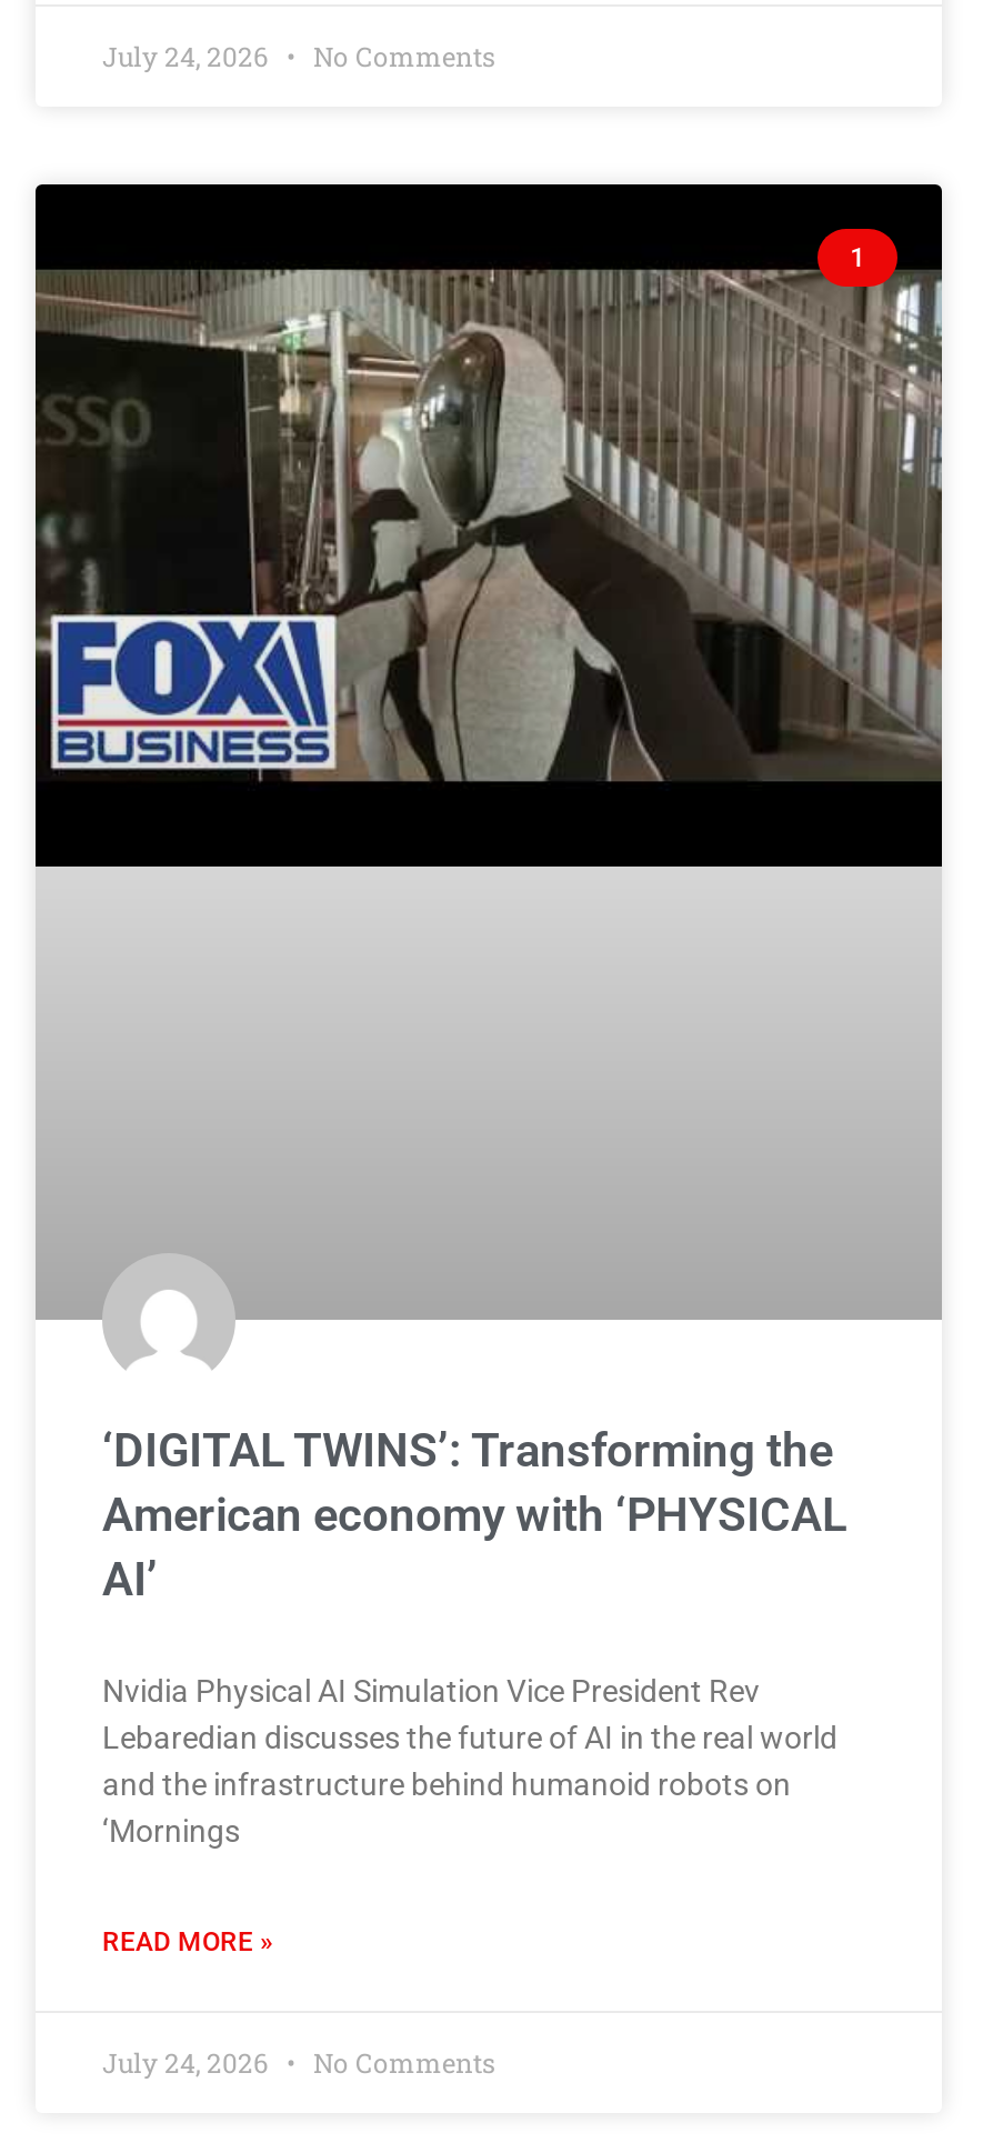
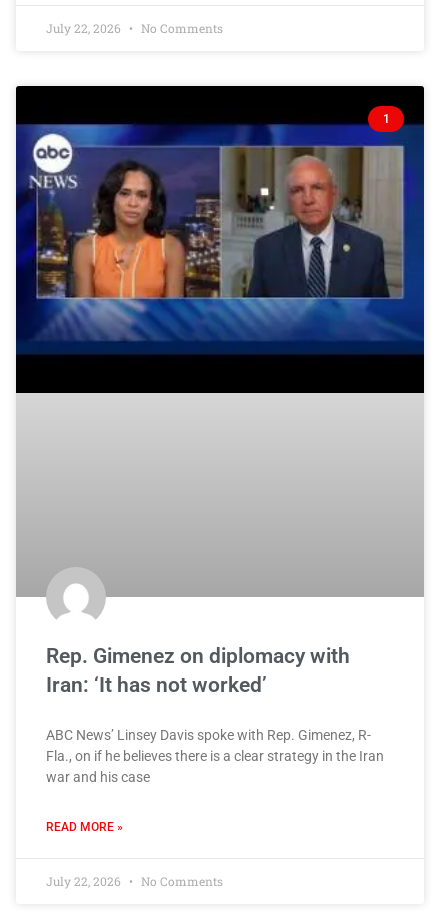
[102,38,495,73] July 24, 2026 No Comments -> [46,20,223,36] July 22, 2026 No Comments
[33,267,944,782] [image] -> [16,123,425,355] [image]
[102,1424,846,1606] ‘DIGITAL TWINS’: Transforming the | American economy with ‘PHYSICAL | AI’ -> [46,644,350,697] Rep. Gimenez on diplomacy with | Iran: ‘It has not worked’
[102,1673,837,1848] Nvidia Physical AI Simulation Vice President Rev | Lebaredian discusses the future of AI in the real world | and the infrastructure behind humanoid robots on | ‘Mornings -> [46,727,384,785] ABC News’ Linsey Davis spoke with Rep. Gimenez, R- | Fla., on if he believes there is a clear strategy in the Iran | war and his case
[102,2044,495,2079] July 24, 2026 No Comments -> [46,873,223,889] July 22, 2026 No Comments

